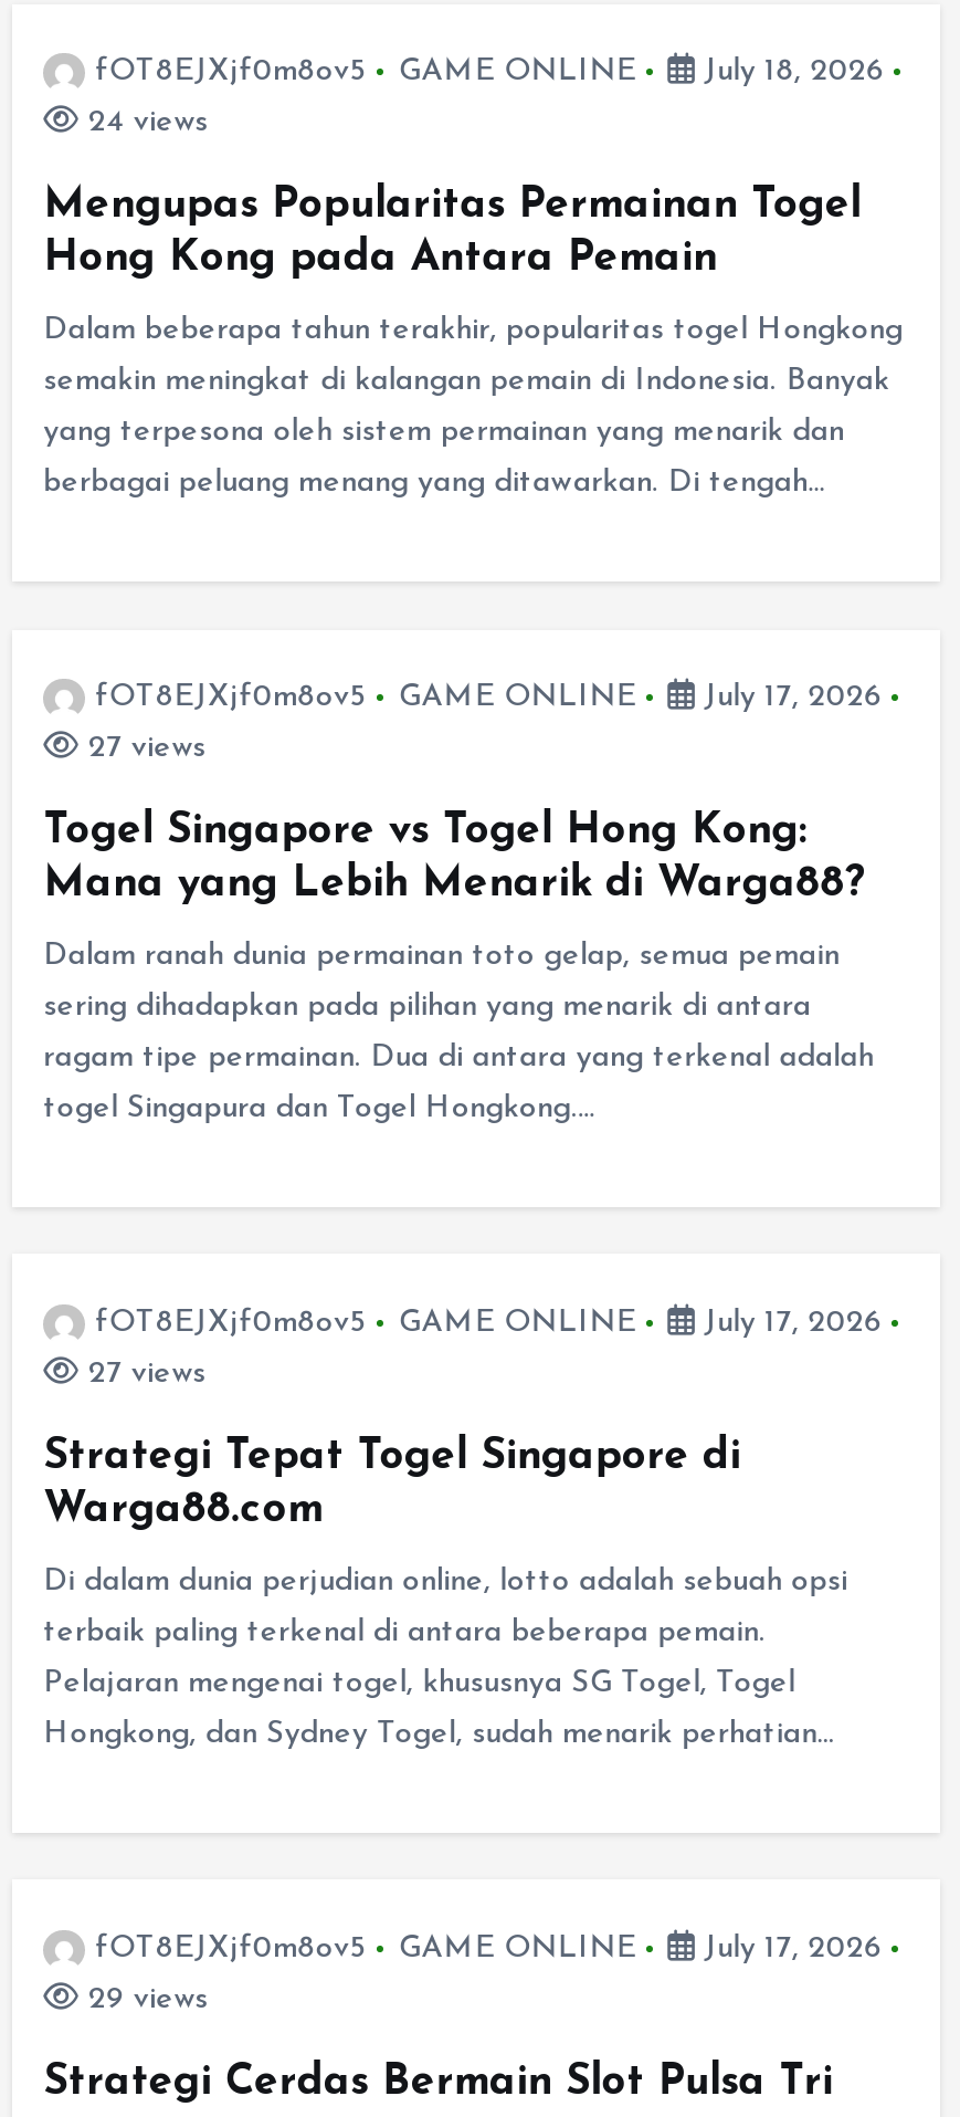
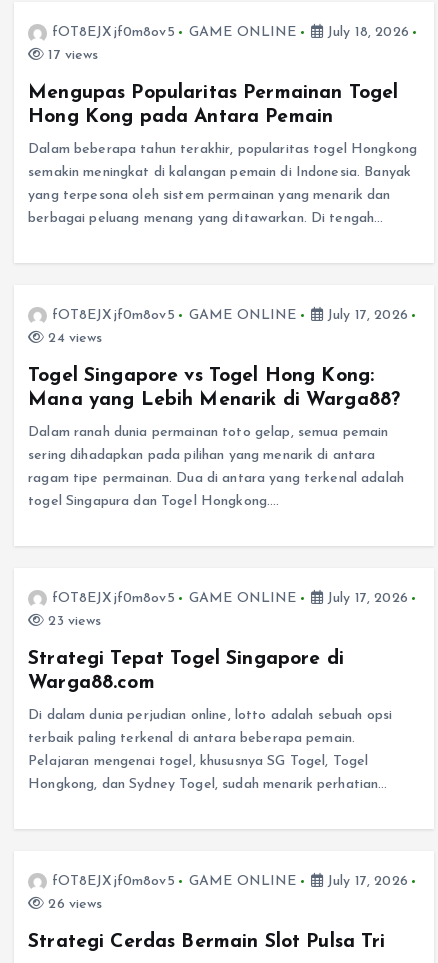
[79,106,208,139] 24 views -> [44,48,99,63] 17 views
[79,732,206,765] 27 views -> [44,331,103,346] 24 views
[79,1357,206,1390] 27 views -> [44,614,102,629] 23 views
[79,1983,208,2016] 29 views -> [44,897,103,912] 26 views

